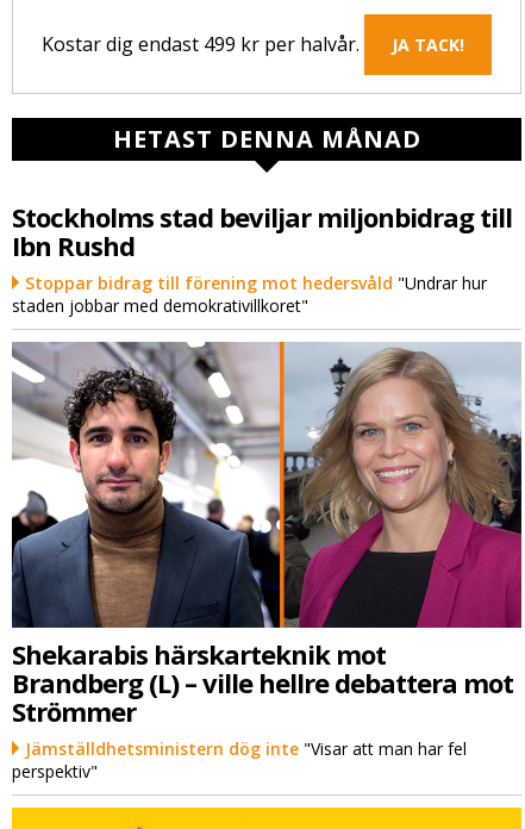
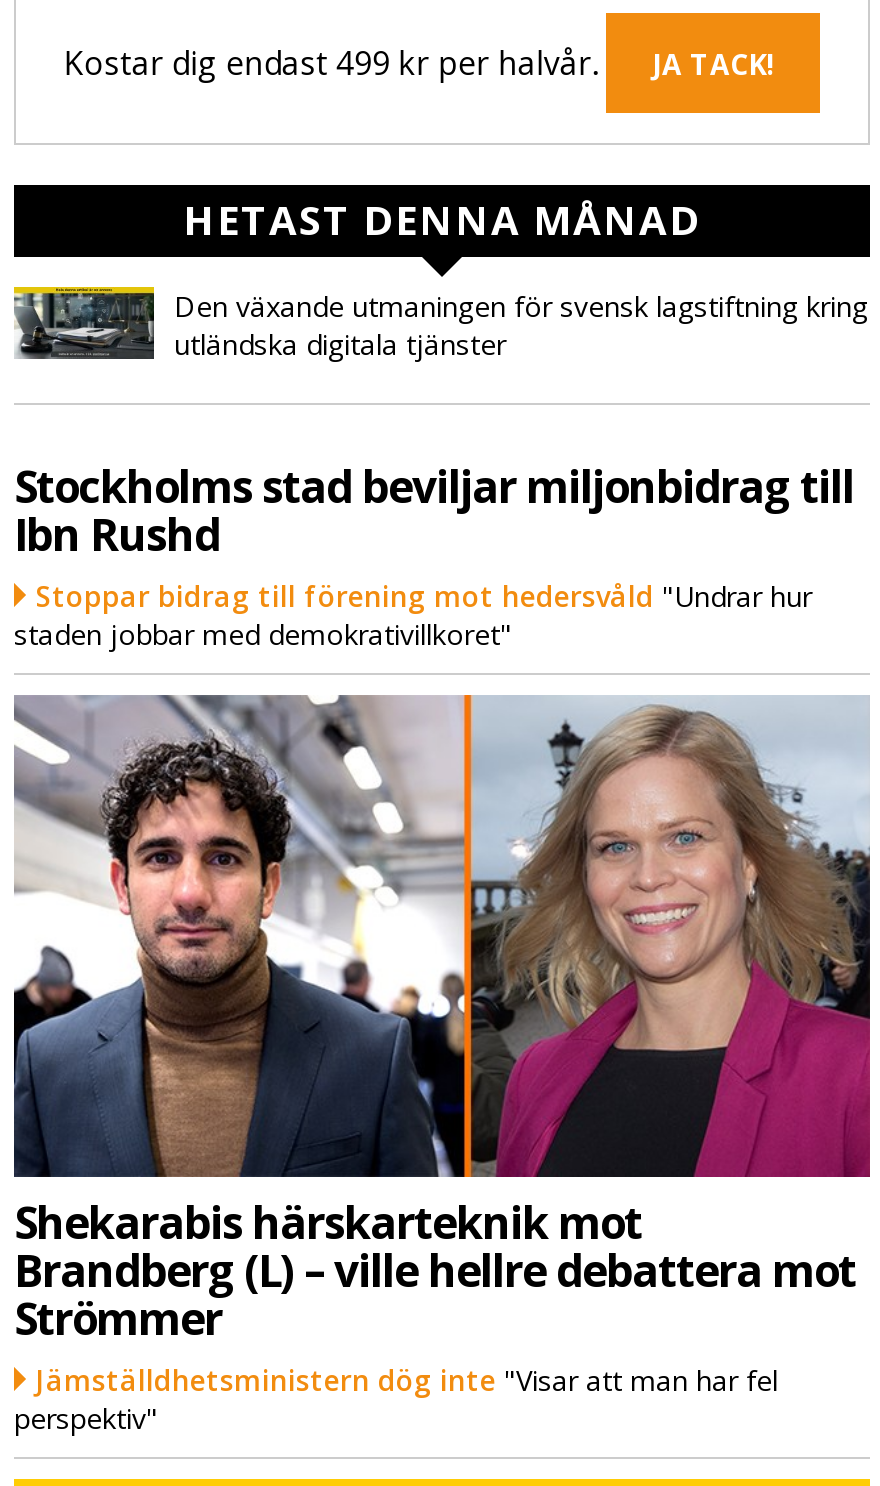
none -> [12,285,868,364] [image] | Den växande utmaningen för svensk lagstiftning kring | utländska digitala tjänster

